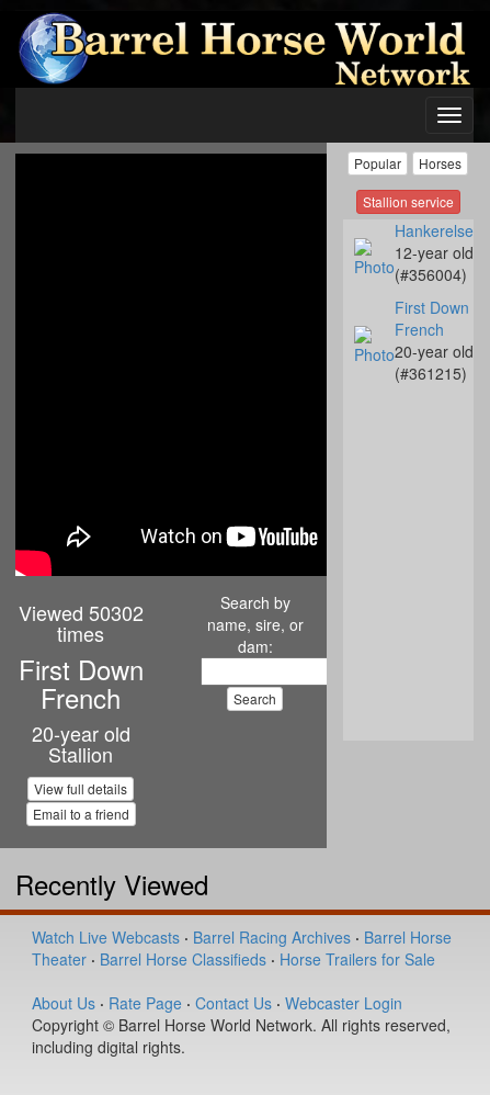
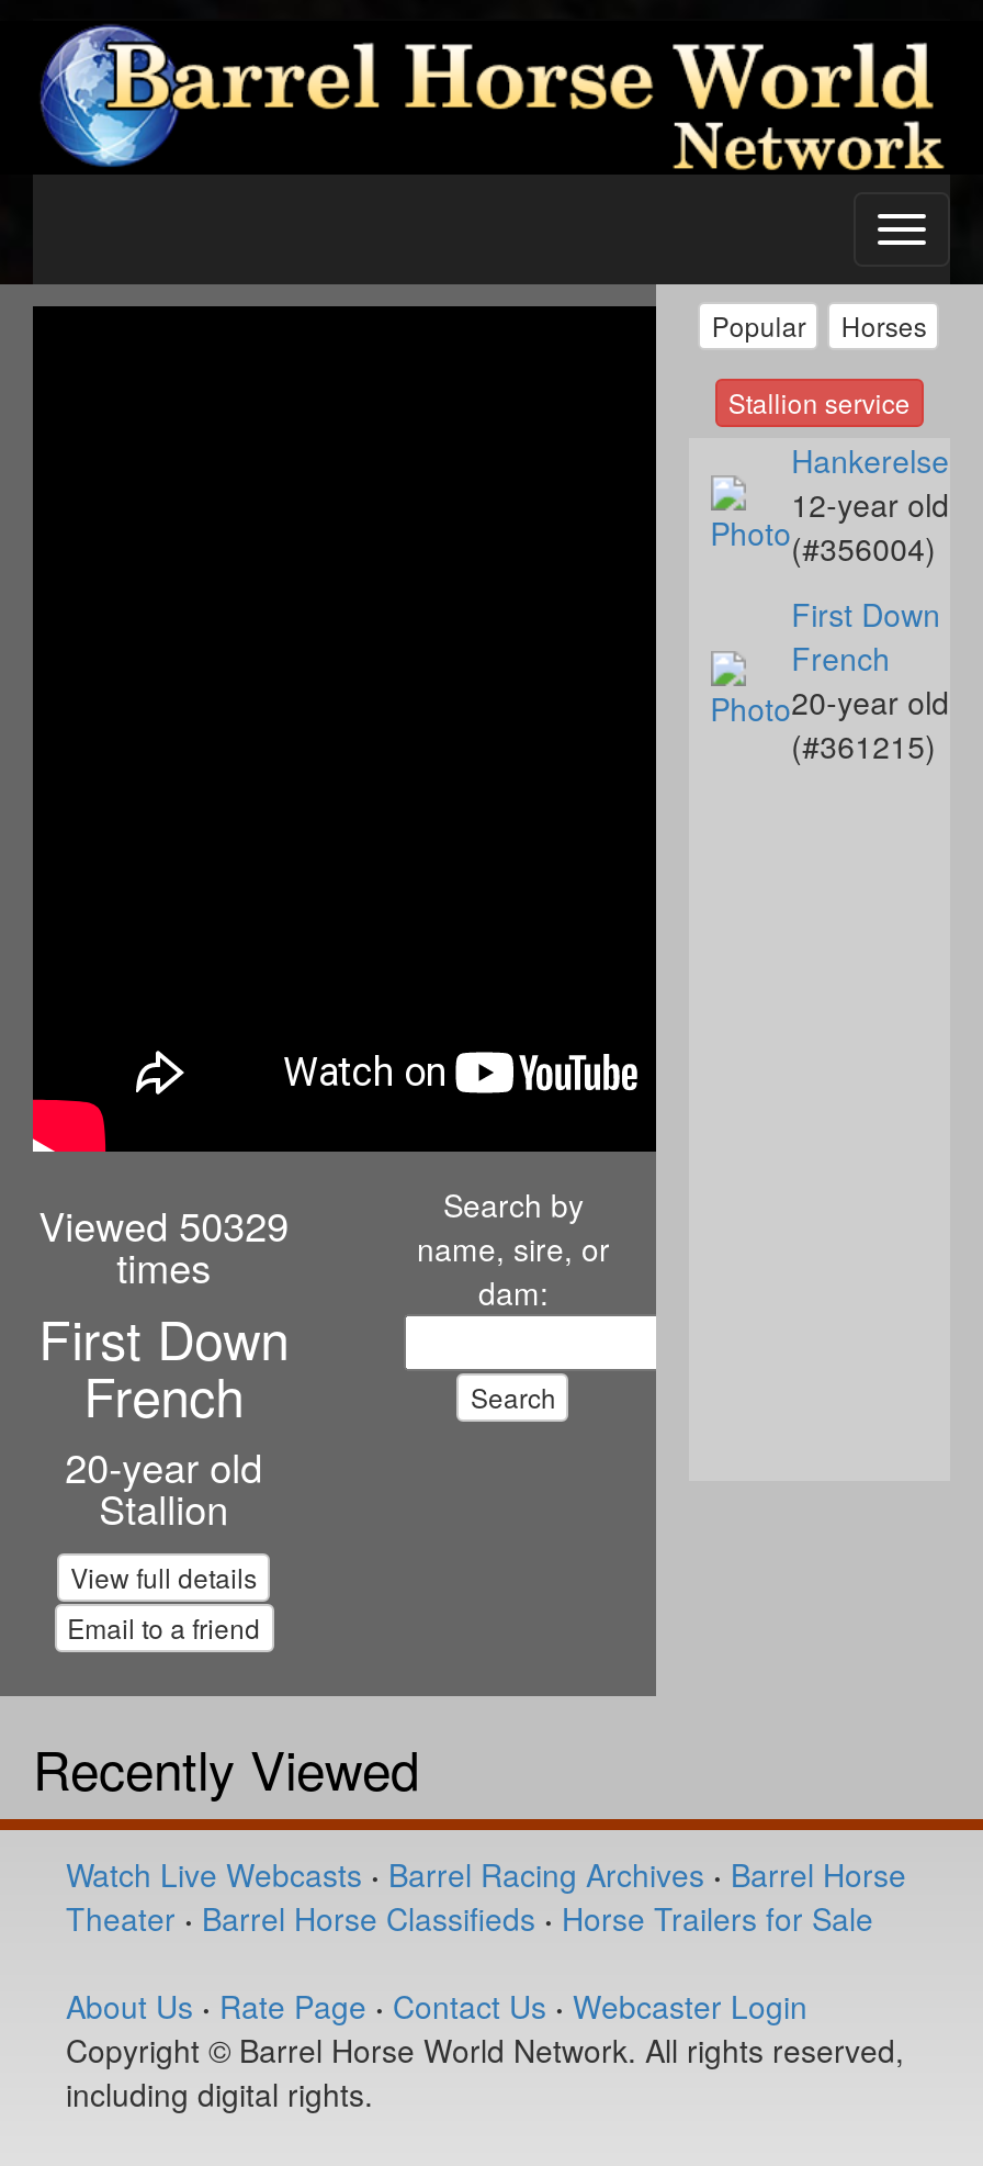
[18,597,143,626] Viewed 50302 -> [39,1194,289,1252] Viewed 50329

